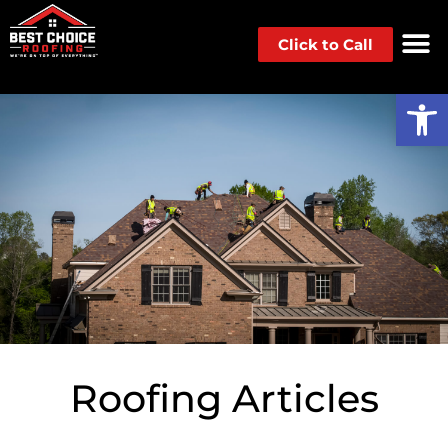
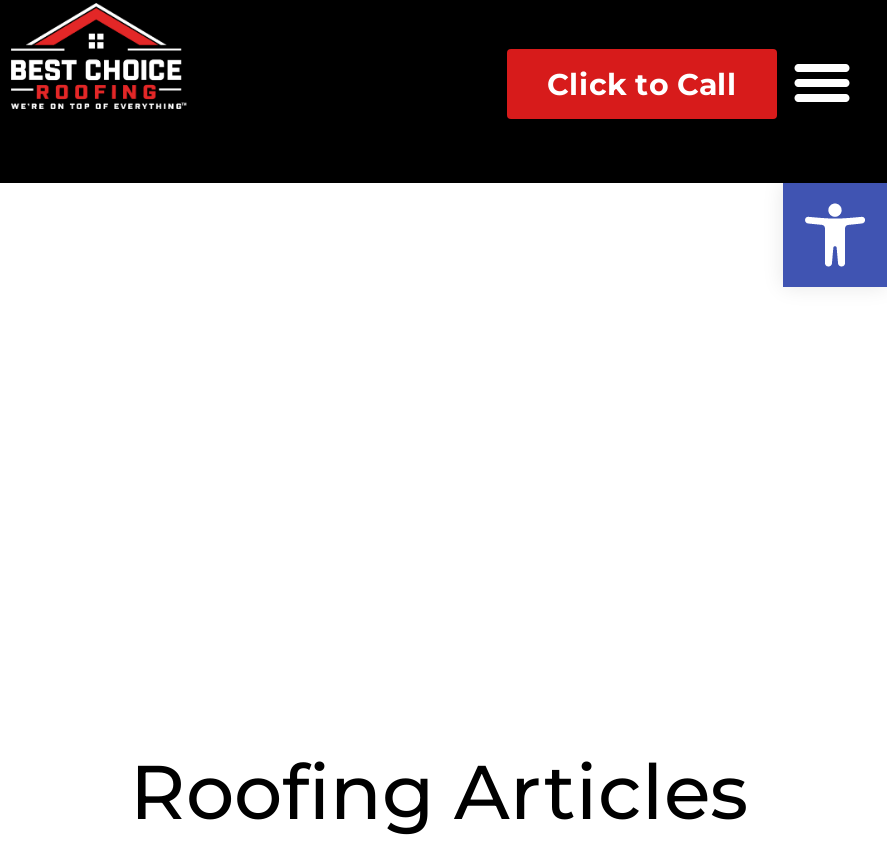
[3,93,445,345] [image] -> none

